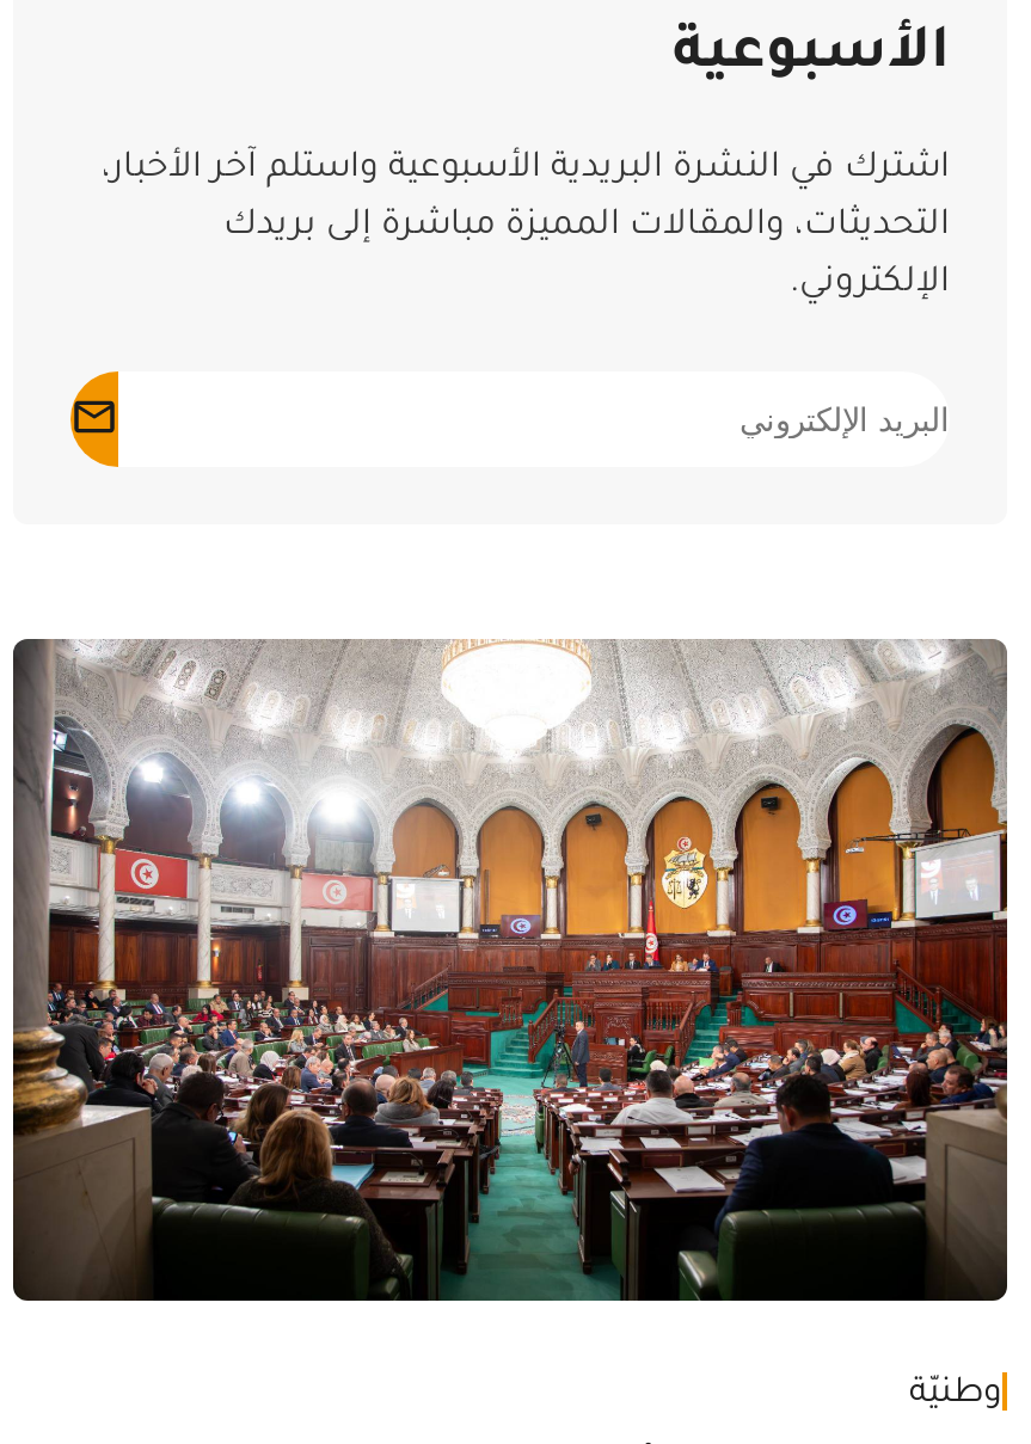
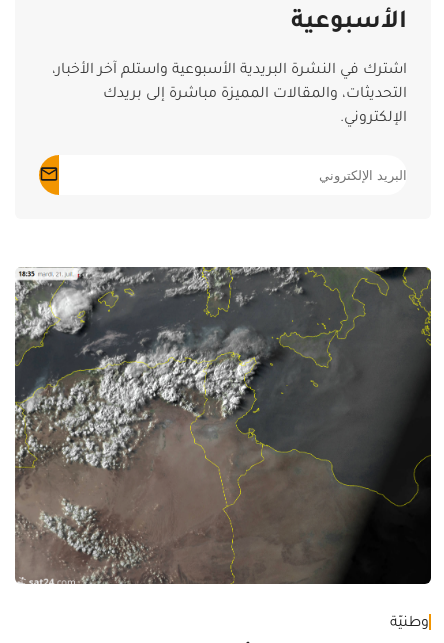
[13,638,1009,1302] [image] -> [14,266,431,585] [image]

